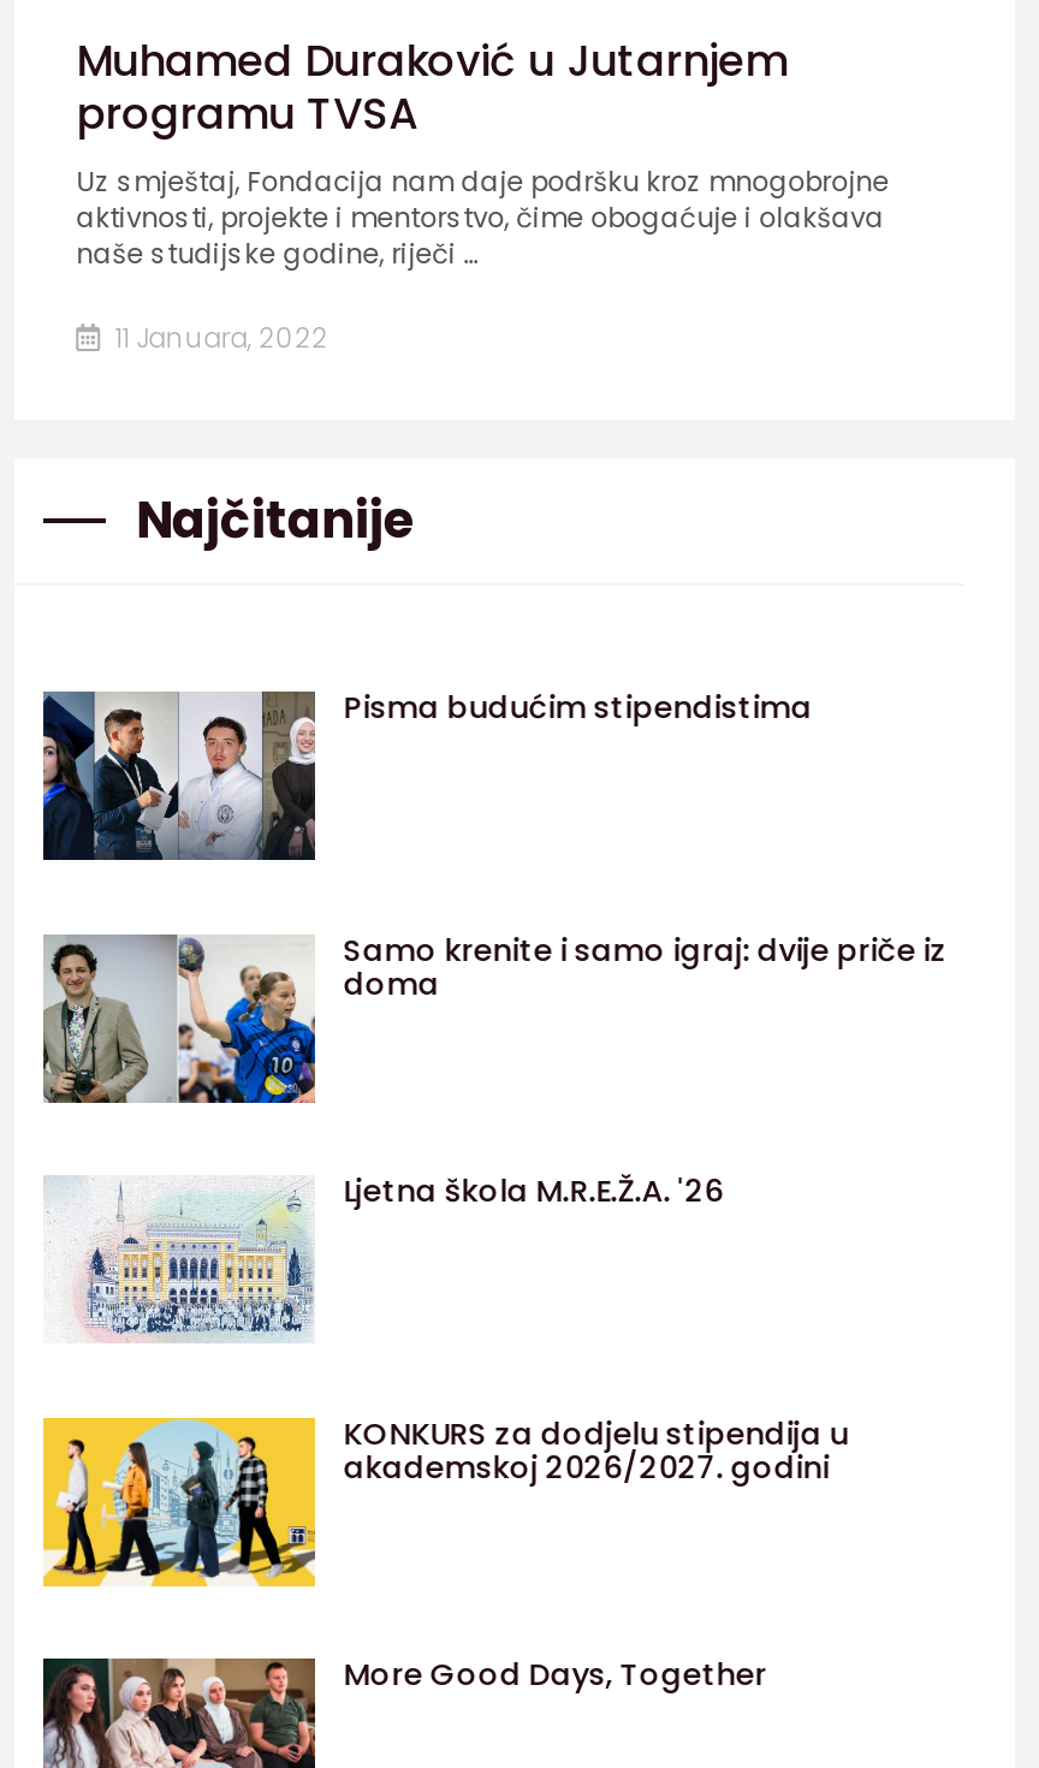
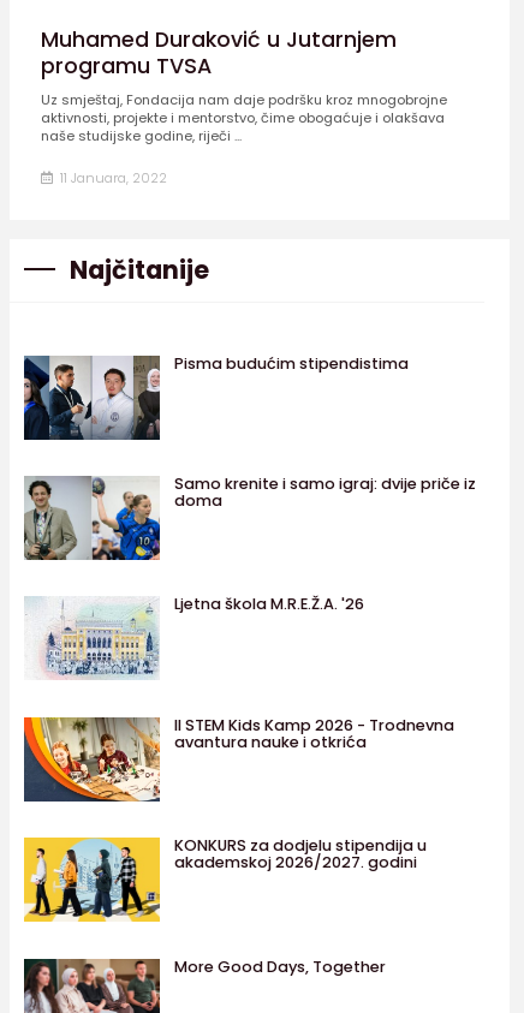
none -> [23,715,454,803] [image] | II STEM Kids Kamp 2026 - Trodnevna | avantura nauke i otkrića

